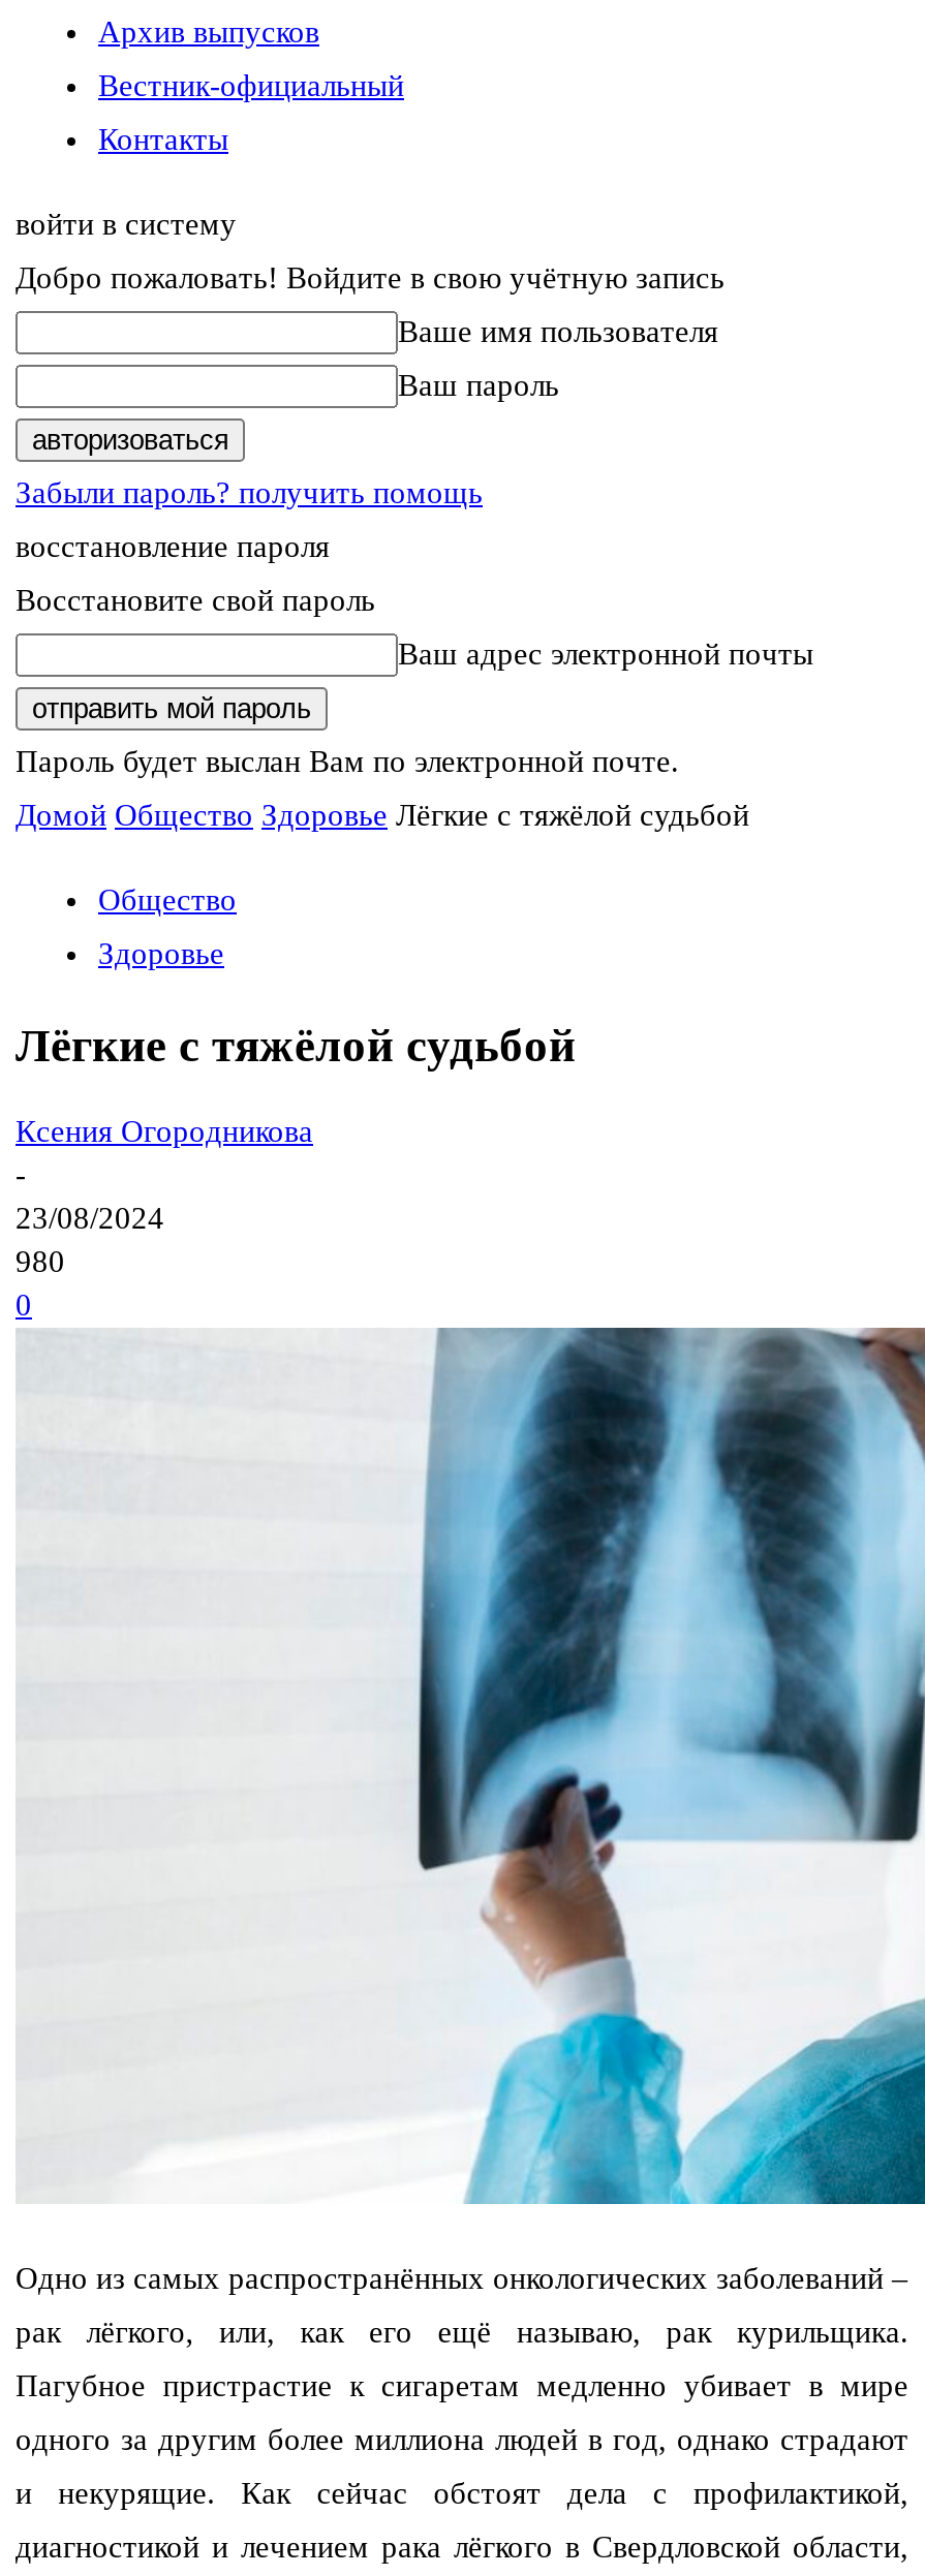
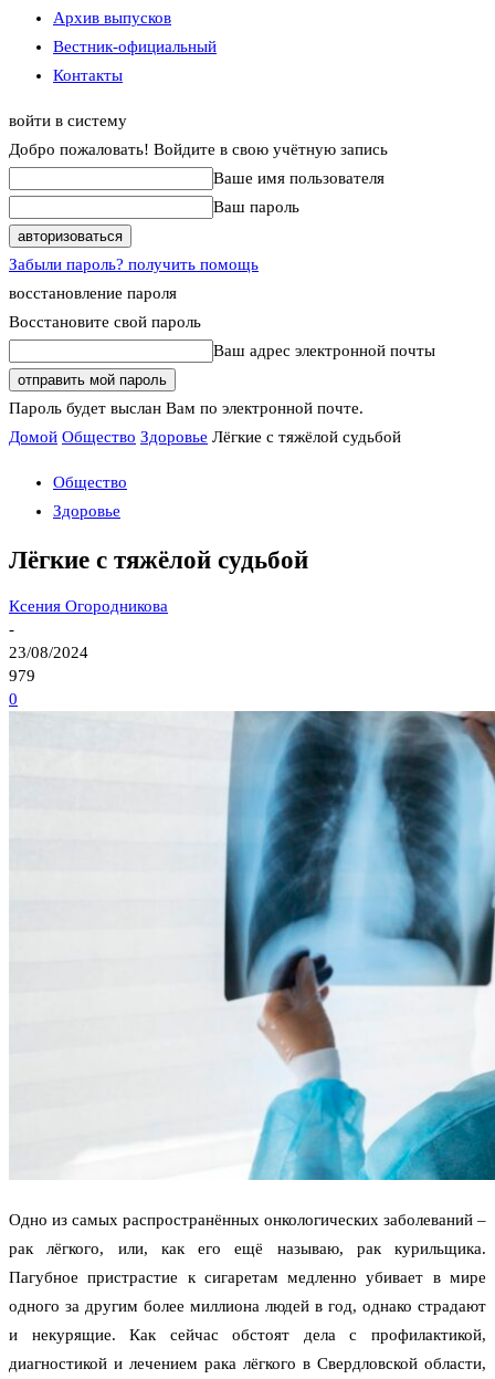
[16,1246,65,1279] 980 -> [9,667,35,685] 979

